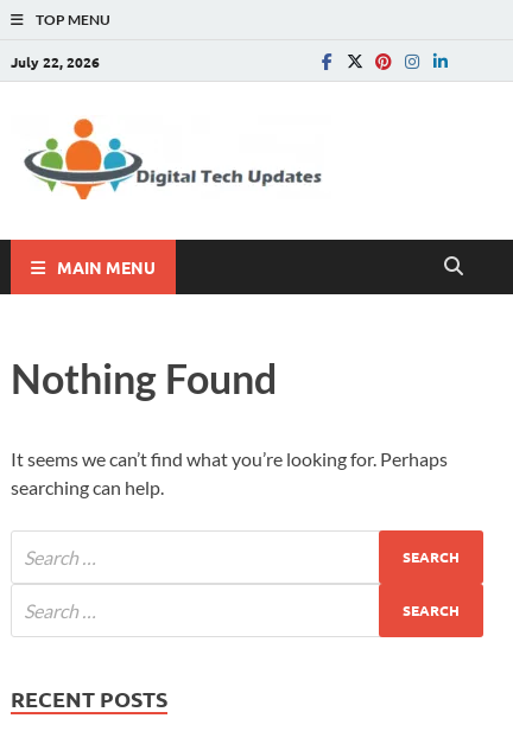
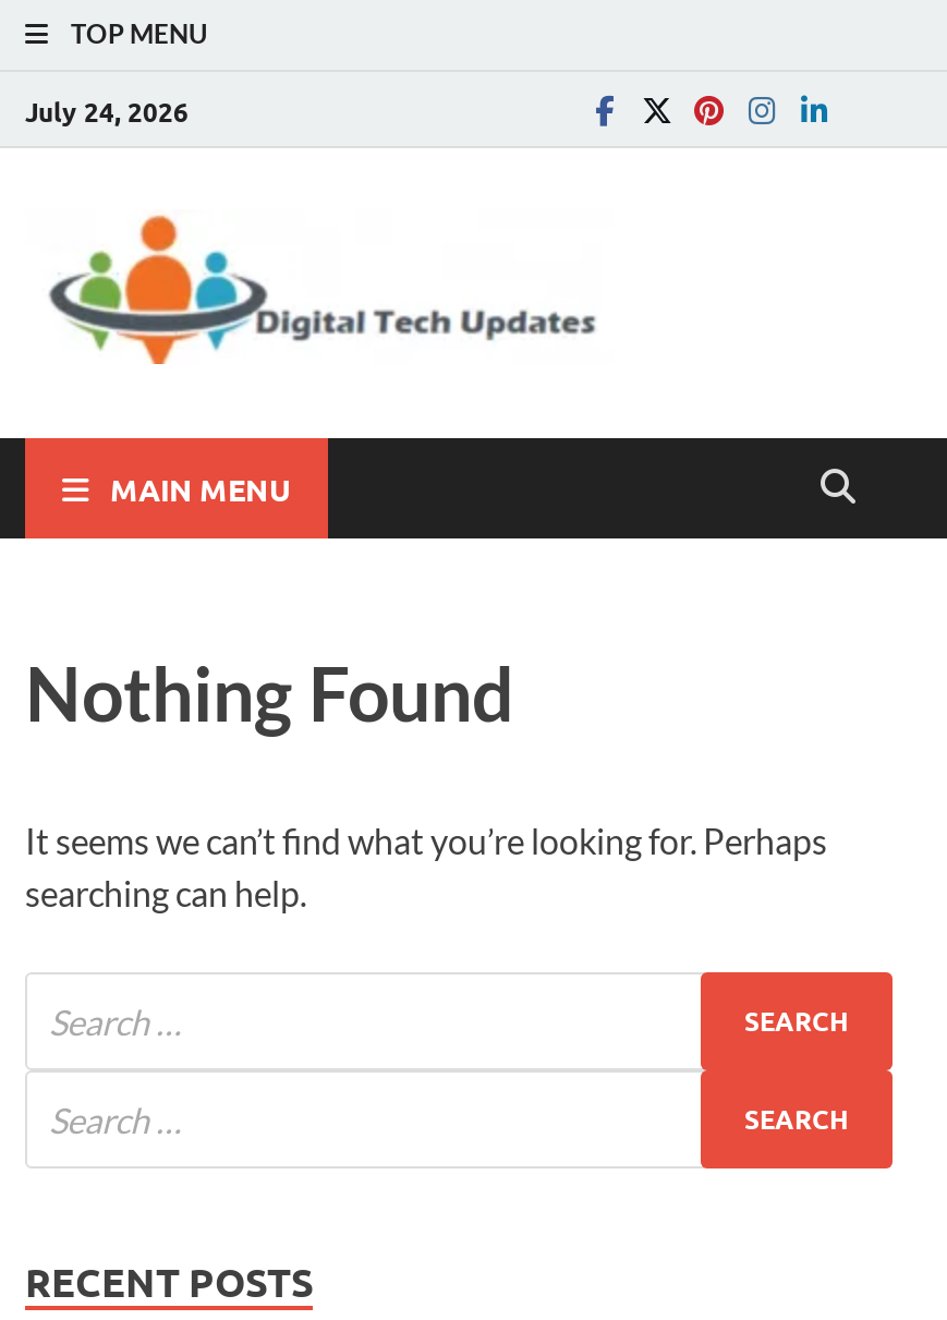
[11,52,100,71] July 22, 2026 -> [25,93,189,128] July 24, 2026

